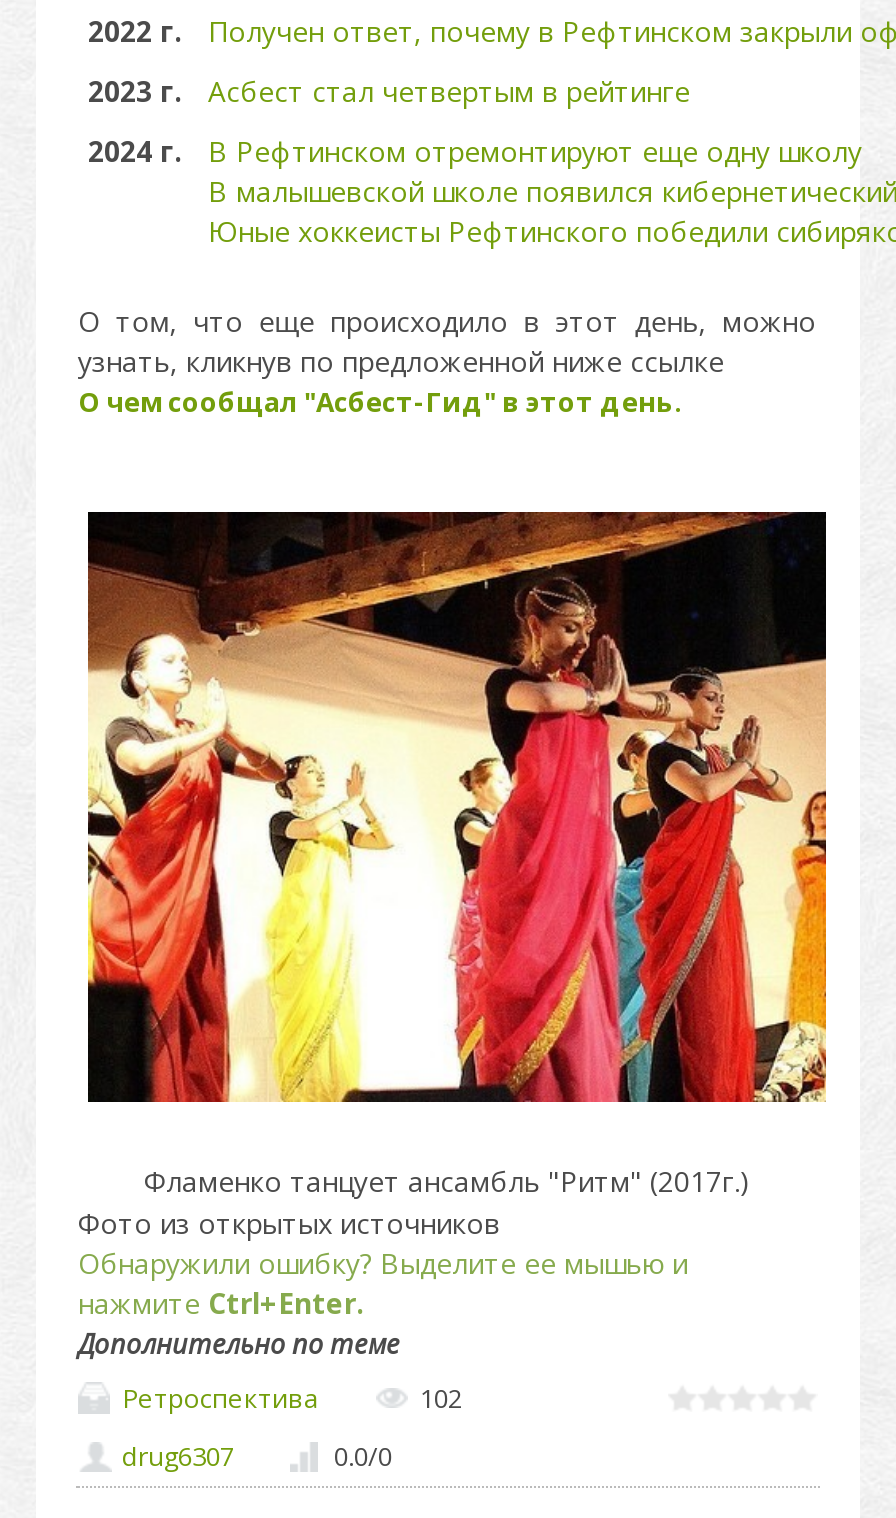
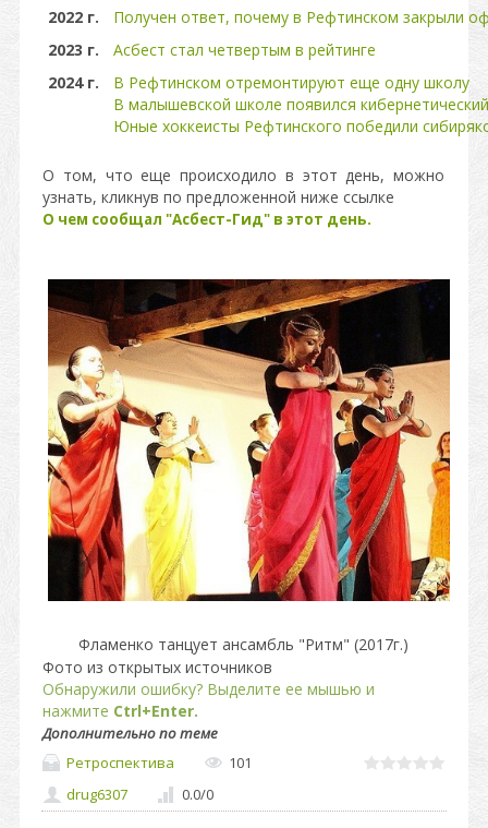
[420,1379,462,1415] 102 -> [229,752,252,772] 101

